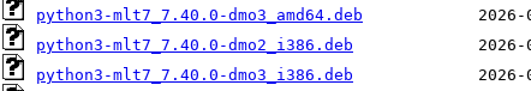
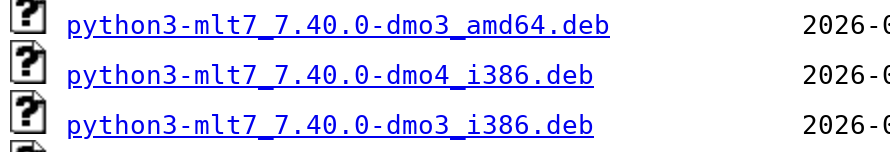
[36,36,353,54] python3-mlt7_7.40.0-dmo2_i386.deb -> [66,61,594,91] python3-mlt7_7.40.0-dmo4_i386.deb

